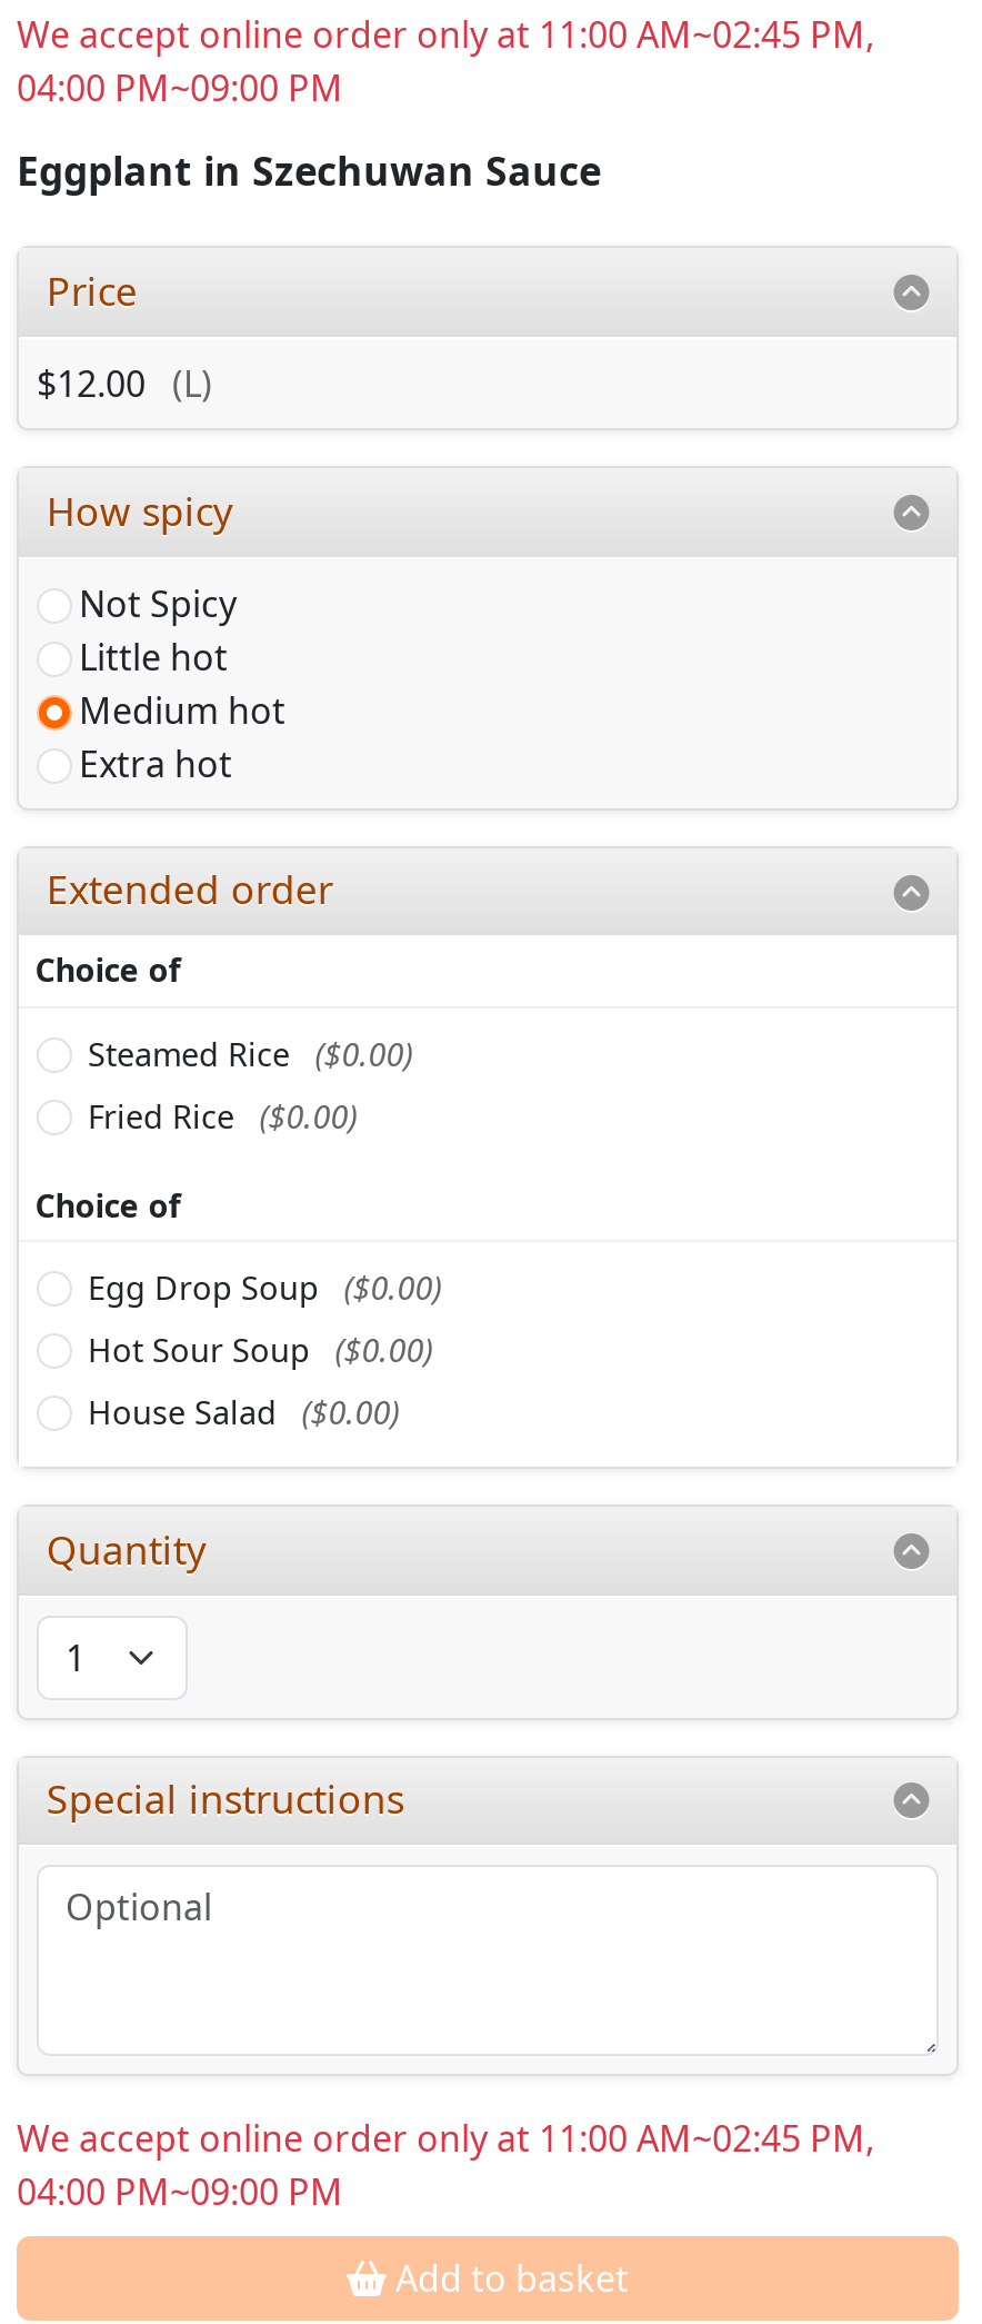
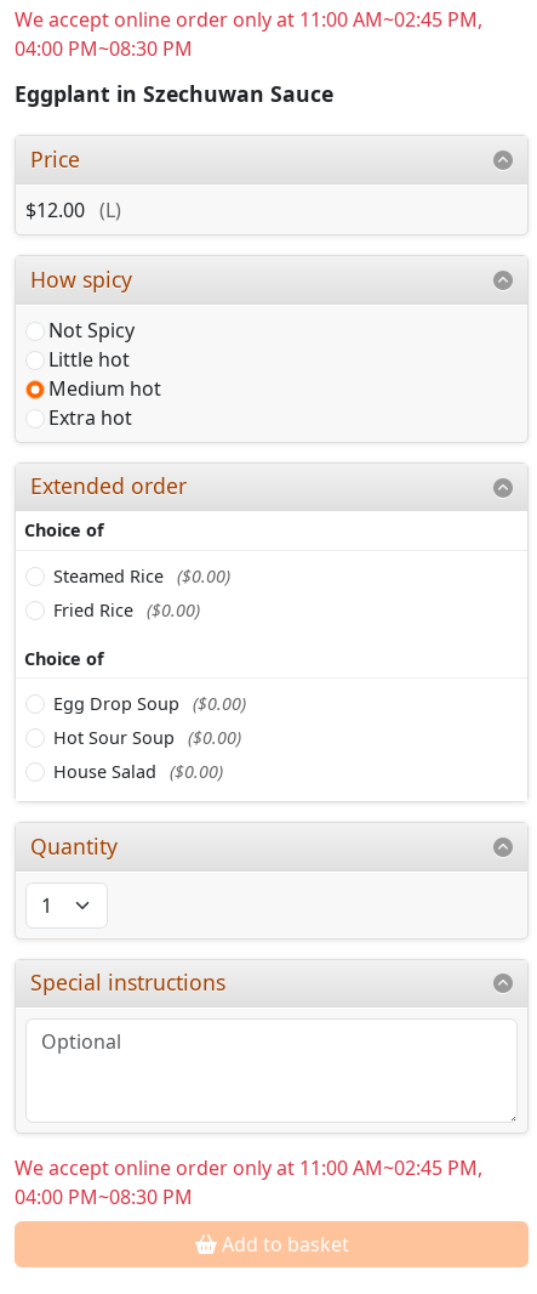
[17,63,343,112] 04:00 PM~09:00 PM -> [15,35,193,62] 04:00 PM~08:30 PM
[17,2167,343,2216] 04:00 PM~09:00 PM -> [15,1184,193,1210] 04:00 PM~08:30 PM

